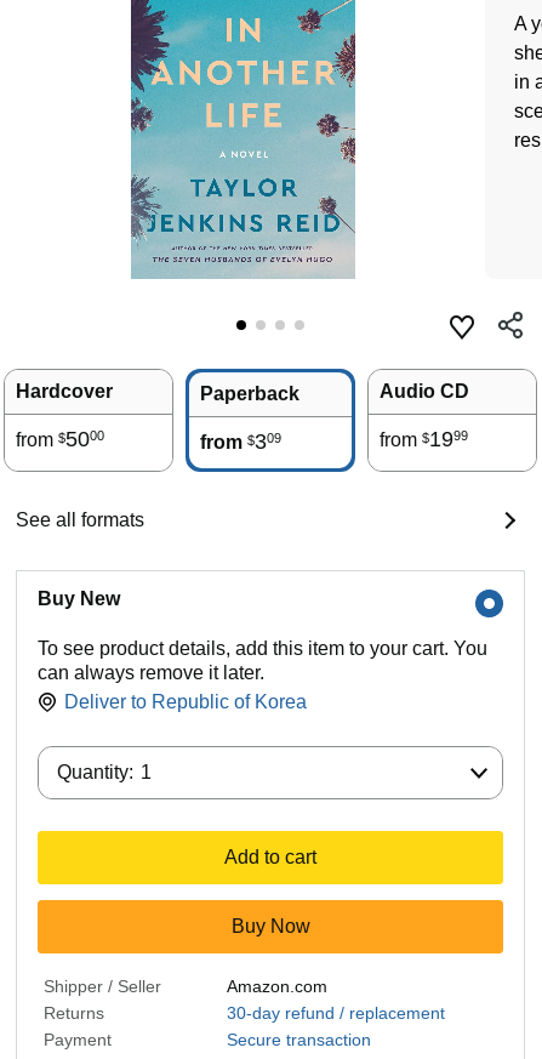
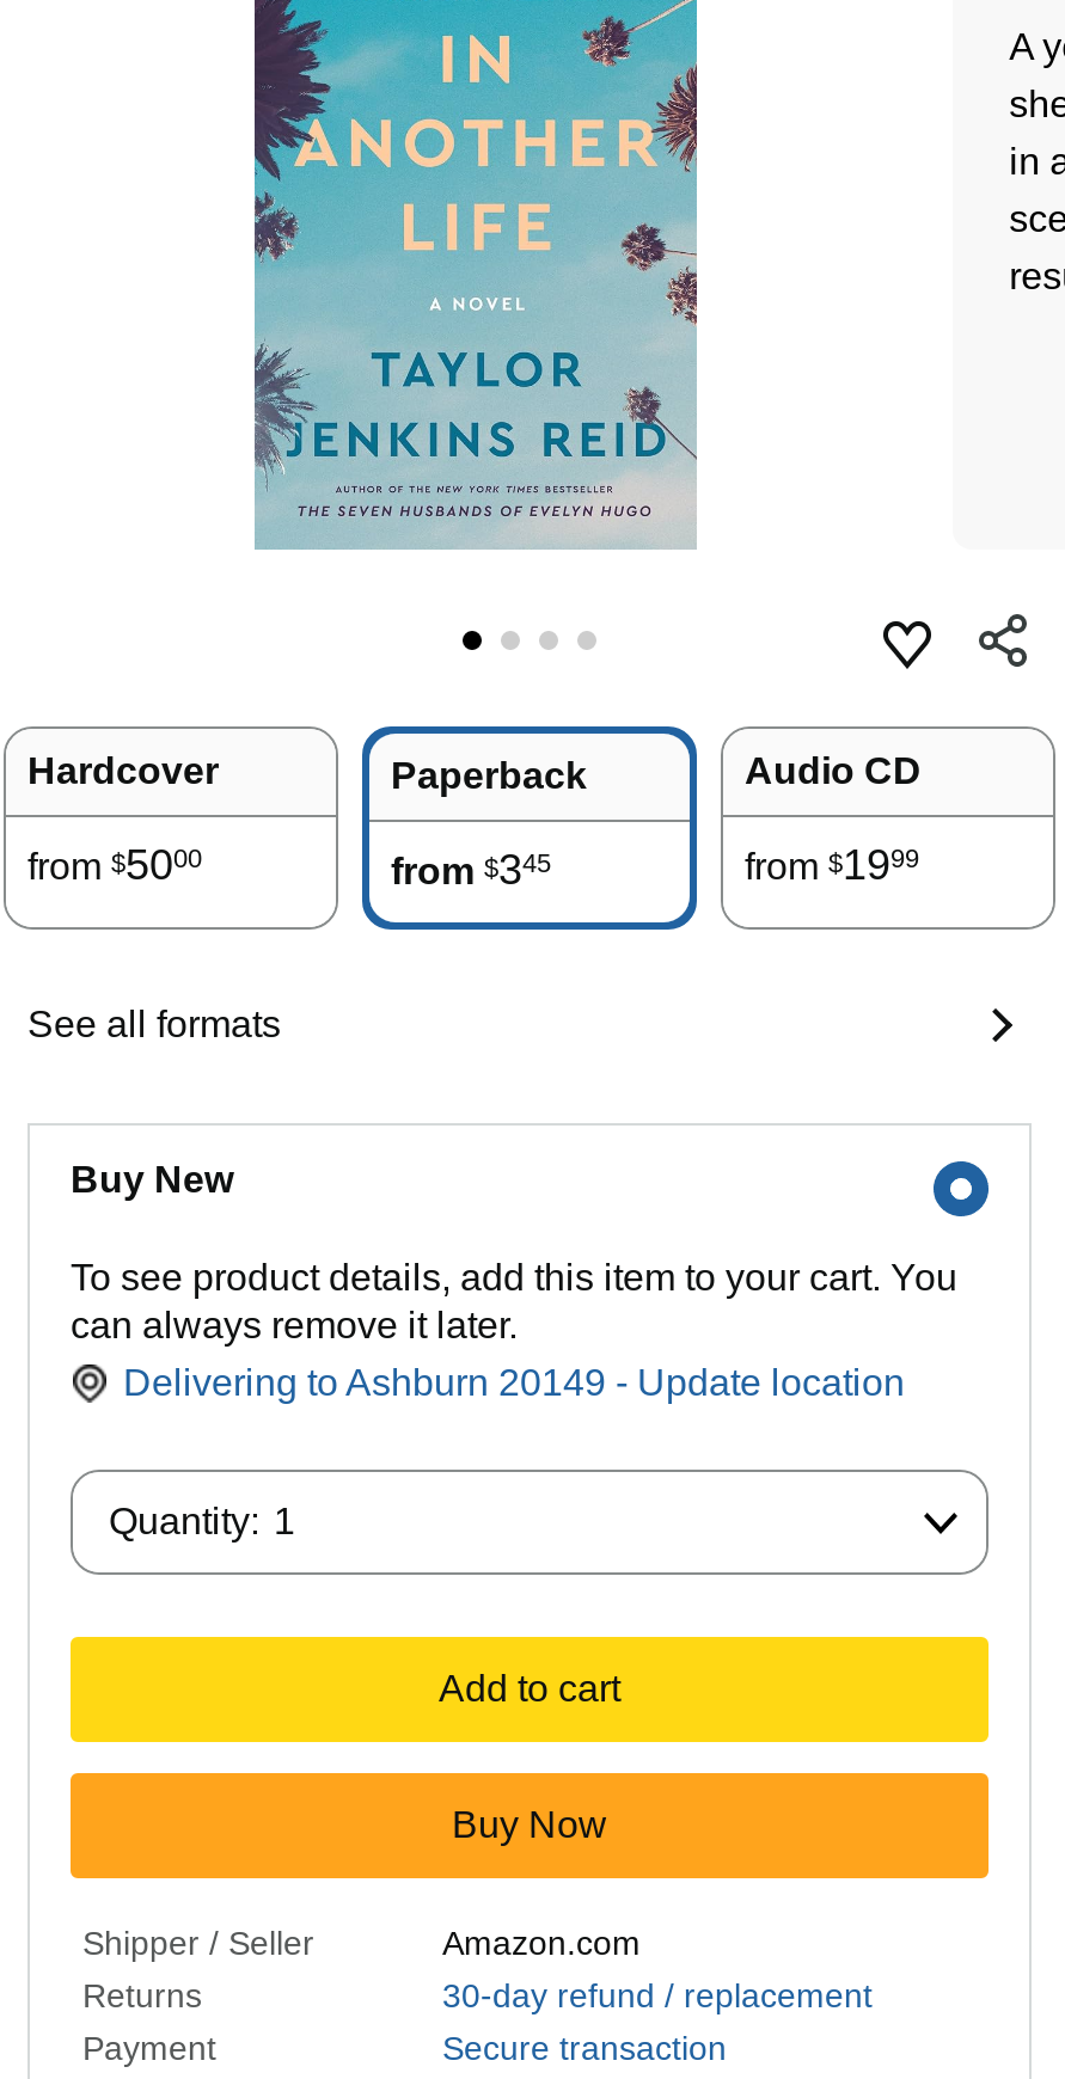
[200,430,281,454] from $309 -> [391,846,551,894] from $345
[64,692,307,712] Deliver to Republic of Korea -> [123,1362,905,1403] Delivering to Ashburn 20149 - Update location

